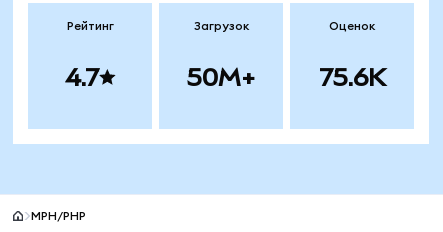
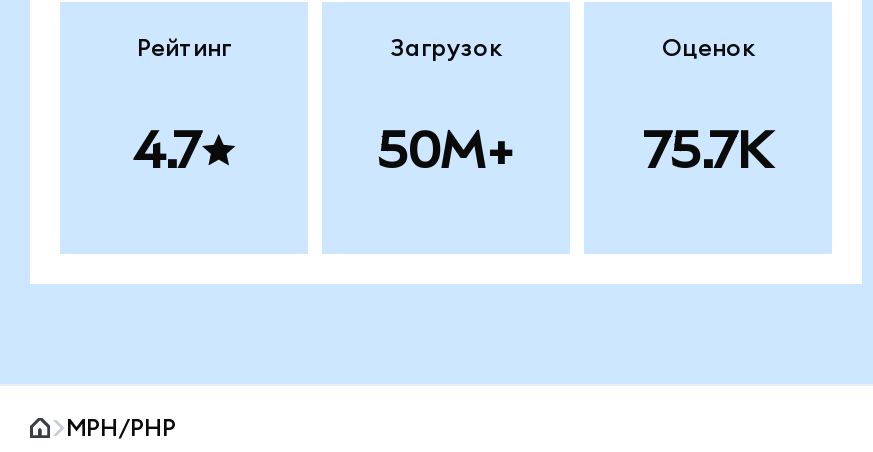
[318,63,385,91] 75.6K -> [643,122,773,178] 75.7K

